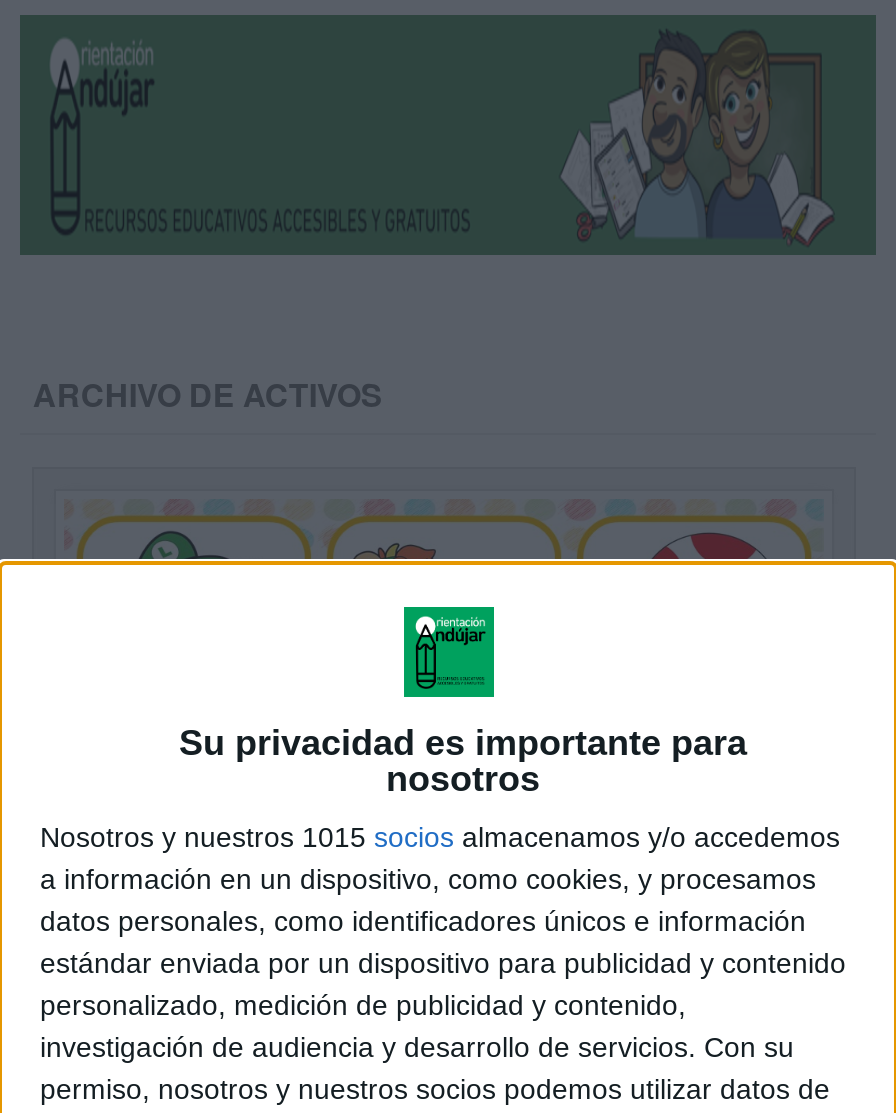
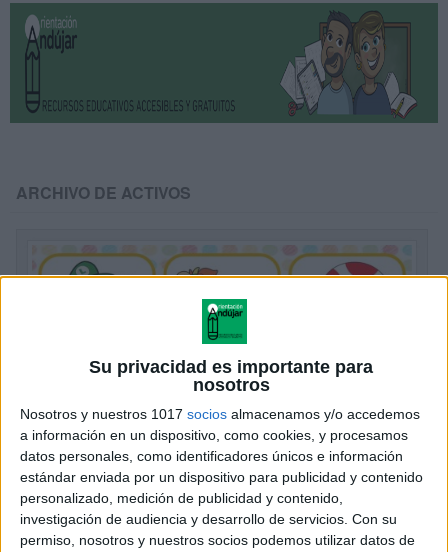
[40,822,840,854] Nosotros y nuestros 1015 socios almacenamos y/o accedemos -> [20,406,420,422] Nosotros y nuestros 1017 socios almacenamos y/o accedemos

